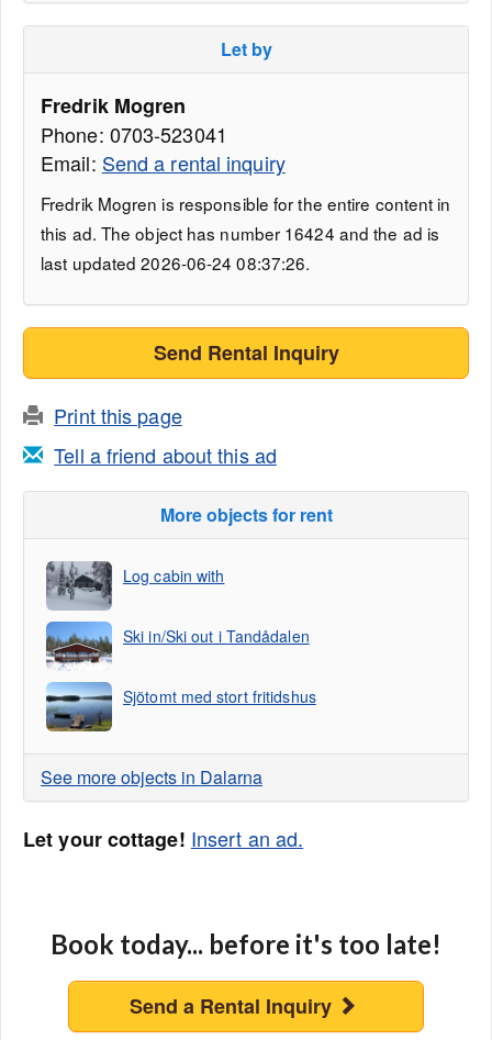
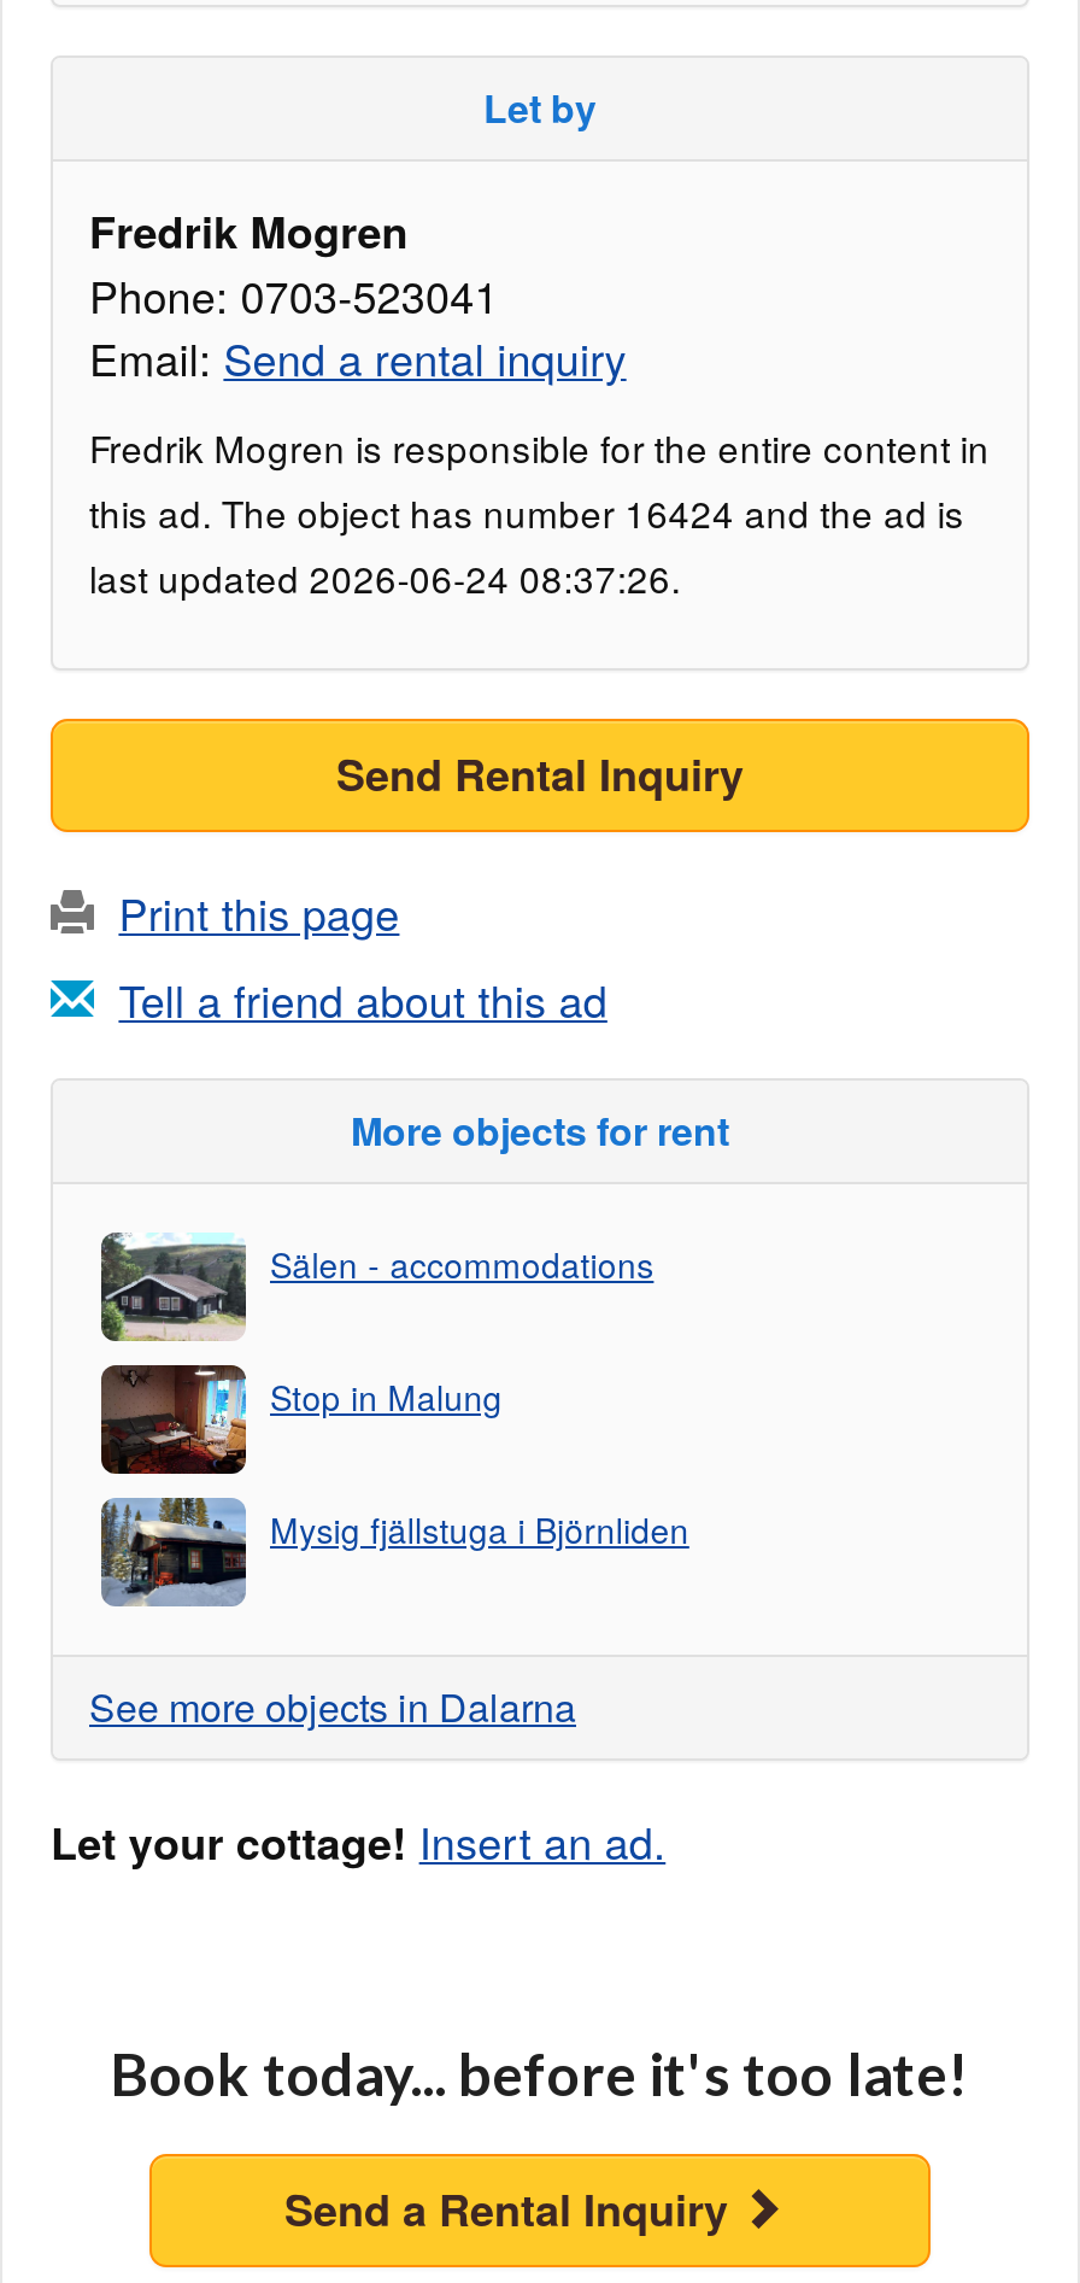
[45,560,224,611] [image] | Log cabin with -> [101,1233,654,1344] [image] | Sälen - accommodations
[45,620,309,671] [image] | Ski in/Ski out i Tandådalen -> [99,1363,502,1476] [image] | Stop in Malung
[46,681,316,733] [image] | Sjötomt med stort fritidshus -> [99,1495,689,1609] [image] | Mysig fjällstuga i Björnliden

